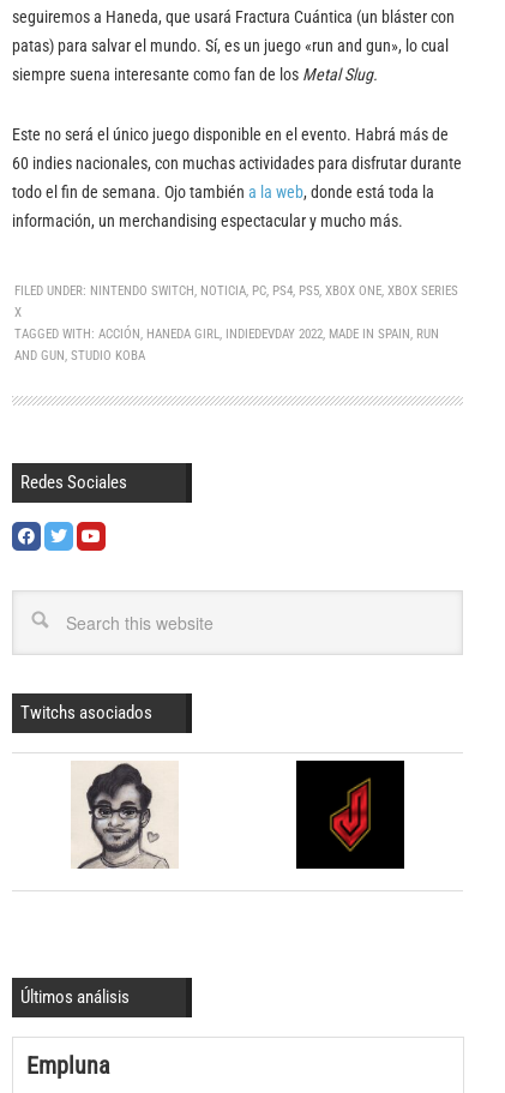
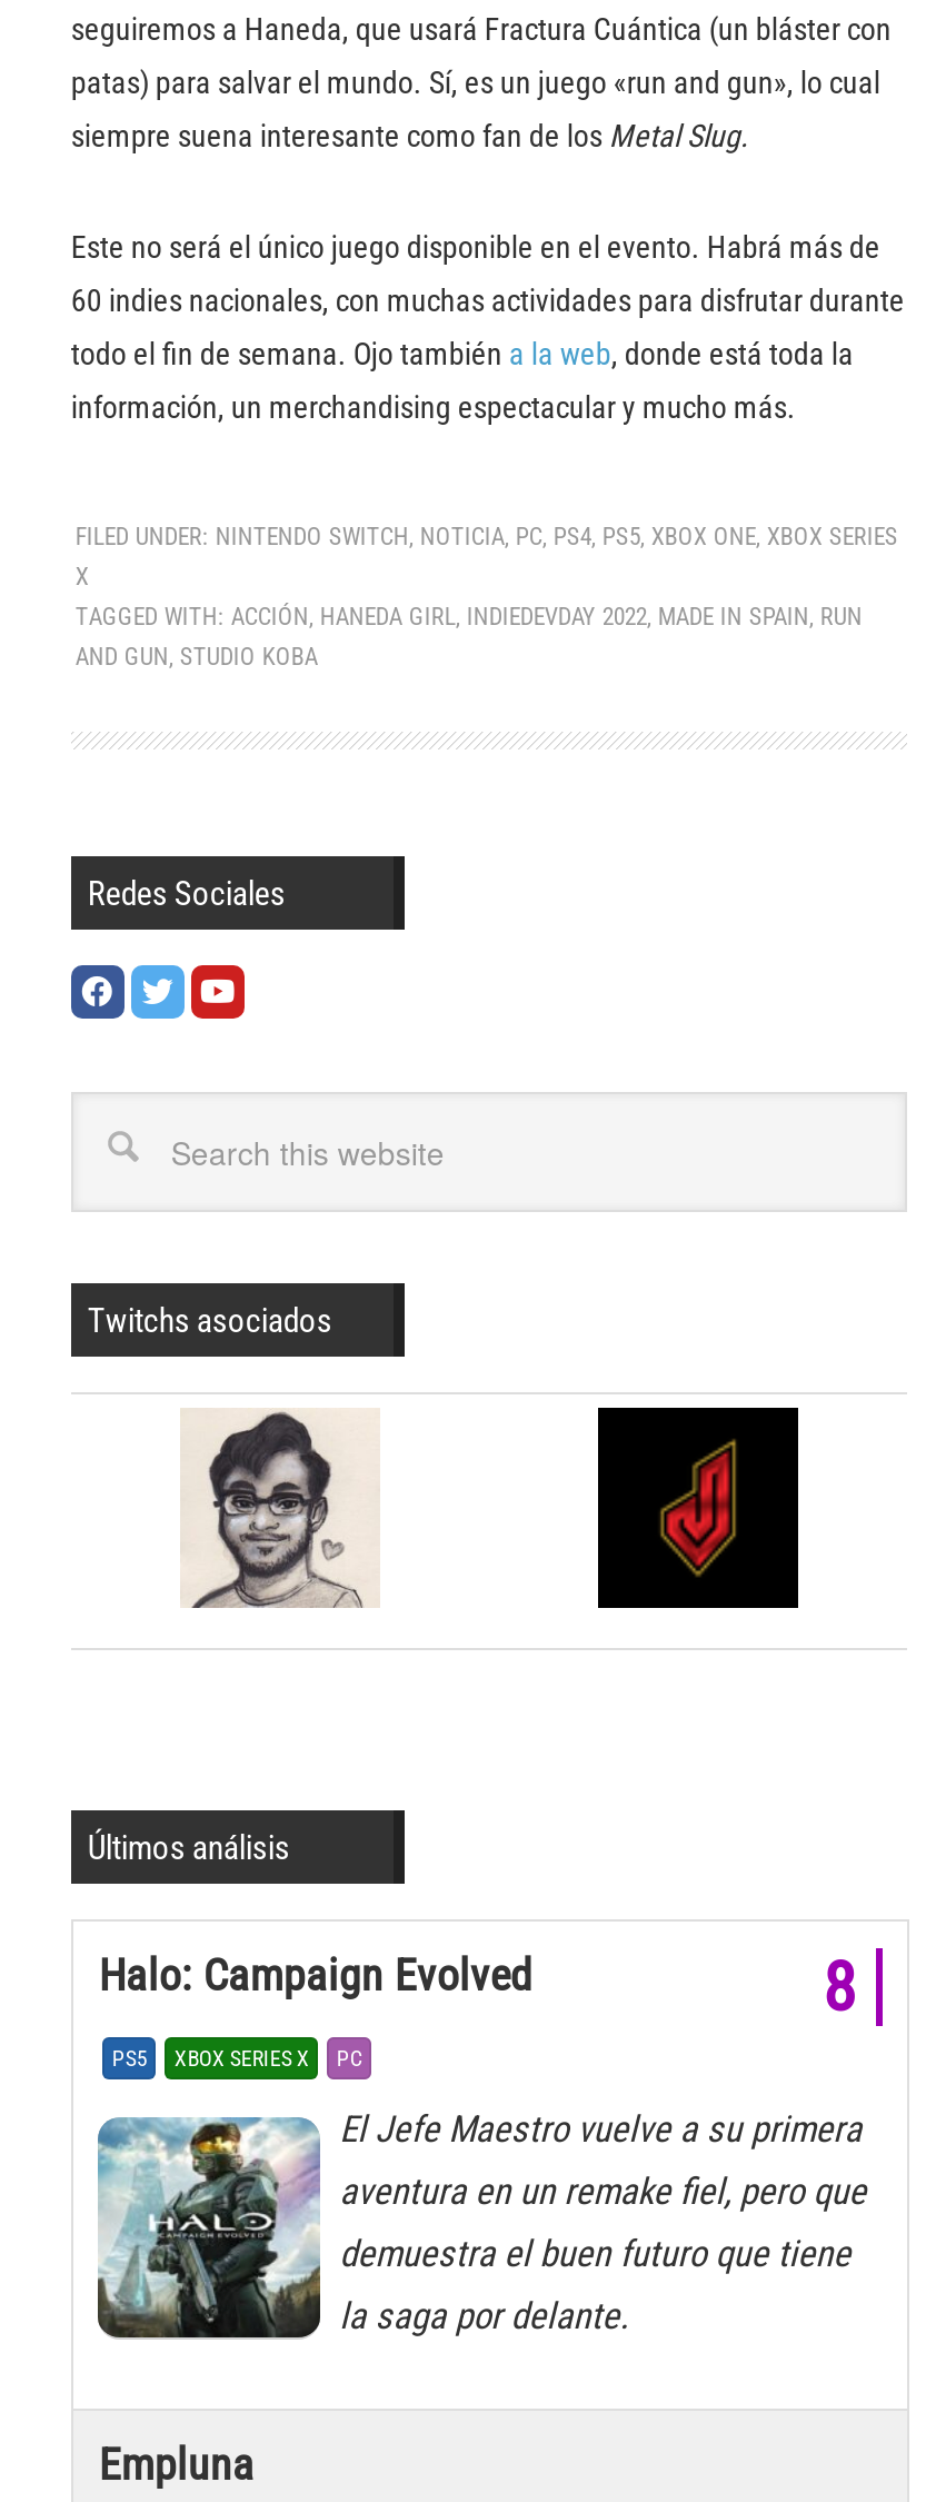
none -> [96,1947,866,2342] [image] | 8 | Halo: Campaign Evolved | PS5 | XBOX SERIES X | PC | El Jefe Maestro vuelve a su primera | aventura en un remake fiel, pero que | demuestra el buen futuro que tiene | la saga por delante.

